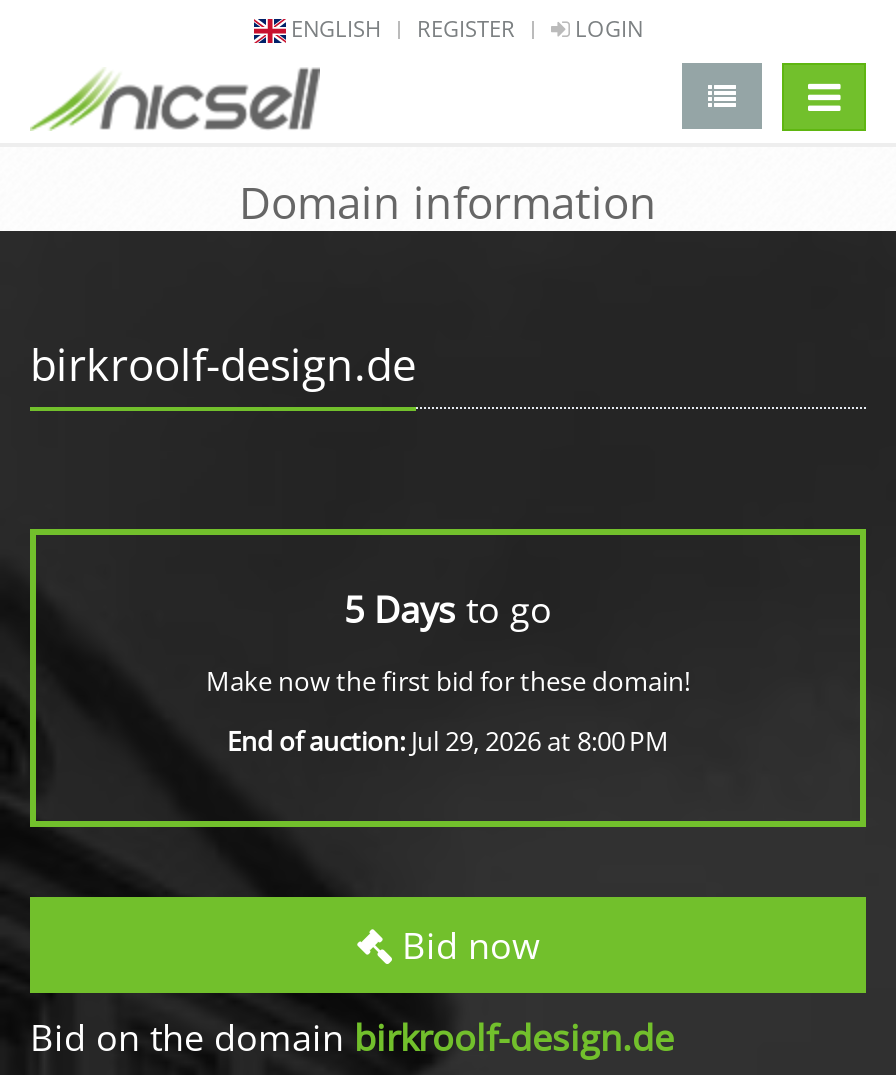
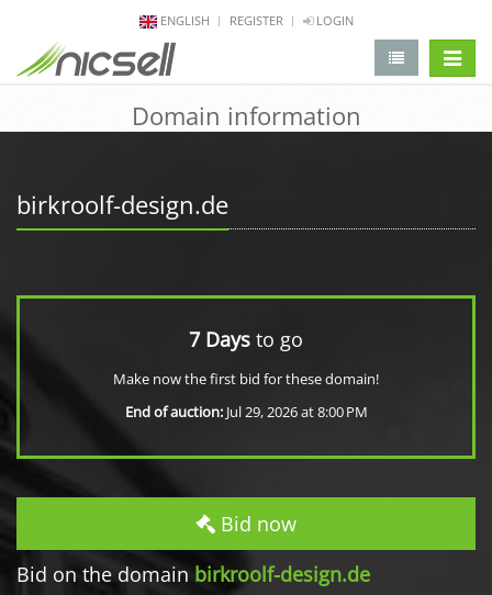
[344,585,552,633] 5 Days to go -> [189,326,303,352] 7 Days to go

